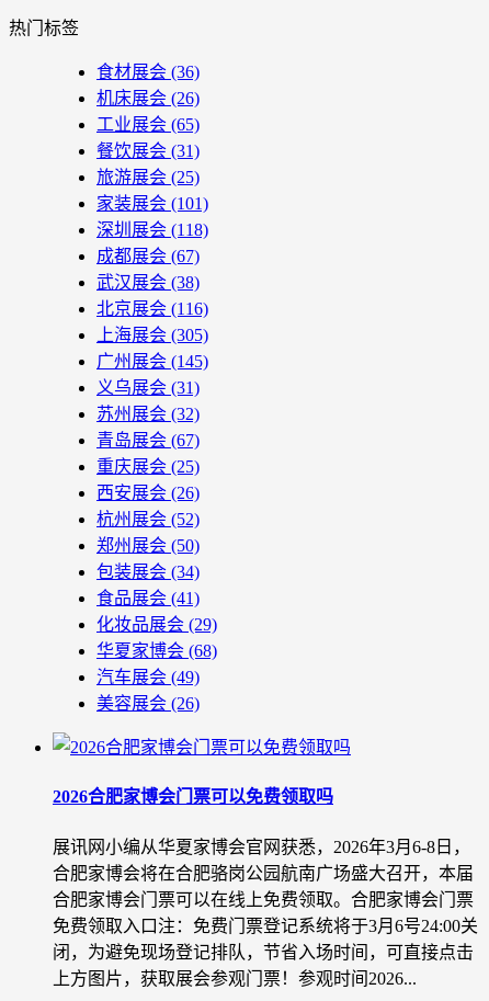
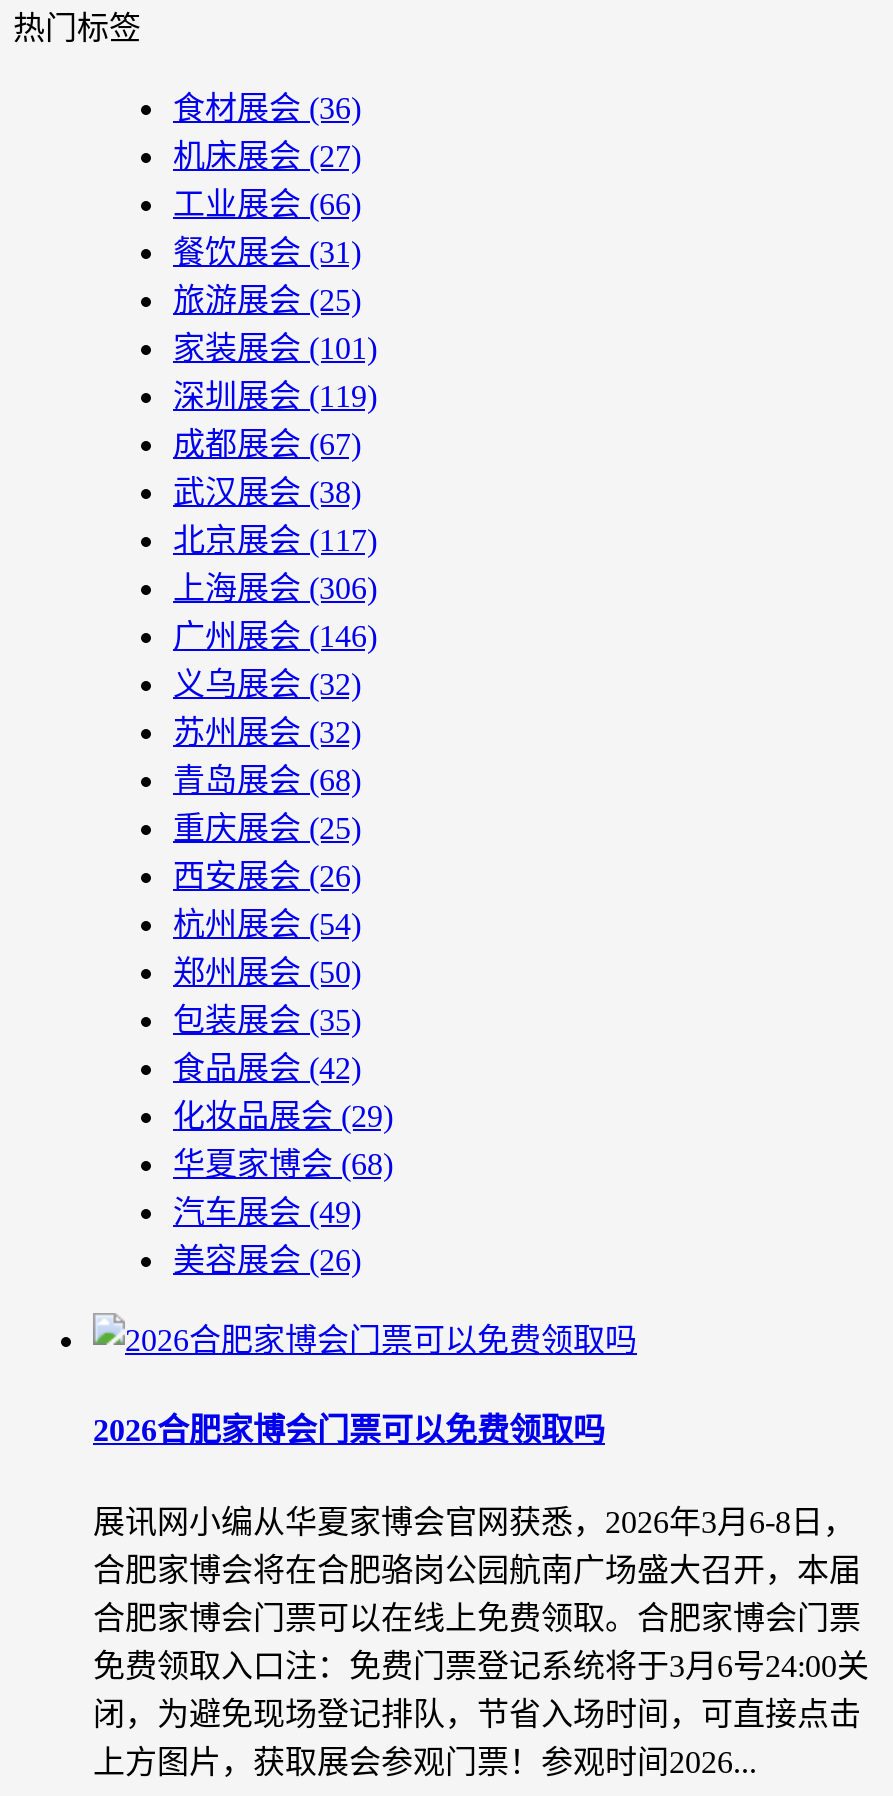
[96,89,200,107] 机床展会(26) -> [173,139,361,173] 机床展会(27)
[96,115,200,134] 工业展会(65) -> [173,187,361,221] 工业展会(66)
[96,220,208,239] 深圳展会(118) -> [173,379,377,413] 深圳展会(119)
[96,299,208,318] 北京展会(116) -> [173,523,377,557] 北京展会(117)
[96,326,208,344] 上海展会(305) -> [173,571,377,605] 上海展会(306)
[96,352,208,371] 广州展会(145) -> [173,619,377,653] 广州展会(146)
[96,378,200,397] 义乌展会(31) -> [173,667,361,701] 义乌展会(32)
[96,431,200,450] 青岛展会(67) -> [173,763,361,797] 青岛展会(68)
[96,510,200,528] 杭州展会(52) -> [173,907,361,941] 杭州展会(54)
[96,562,200,581] 包装展会(34) -> [173,1003,361,1037] 包装展会(35)
[96,589,200,607] 食品展会(41) -> [173,1051,361,1085] 食品展会(42)

